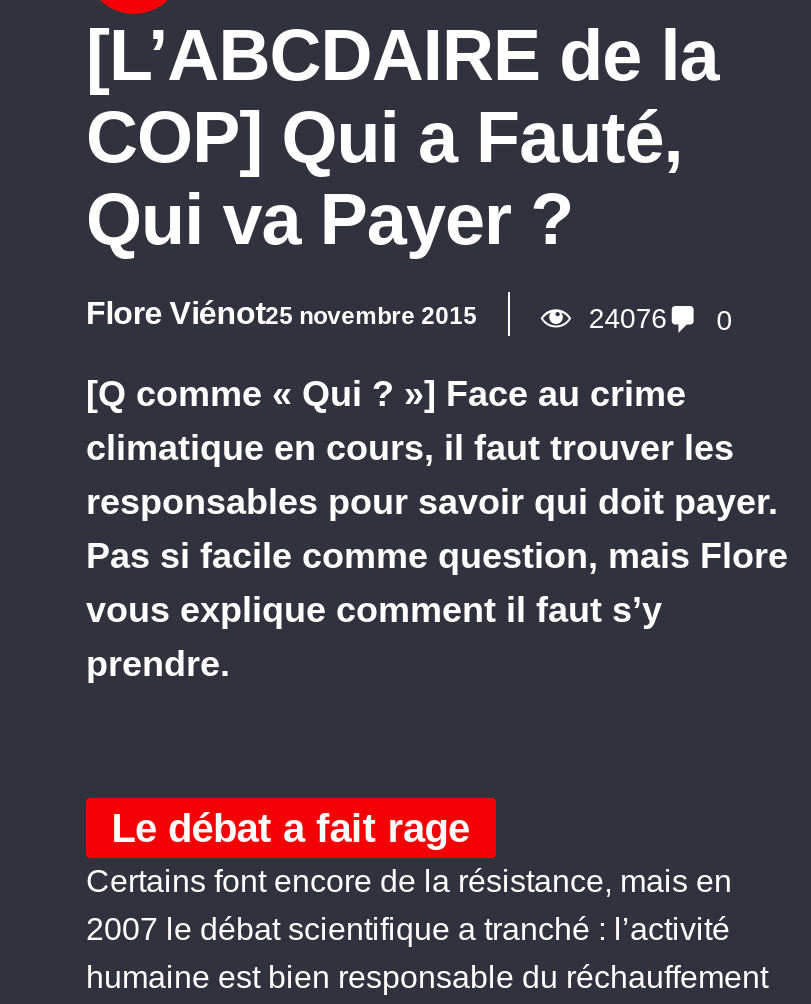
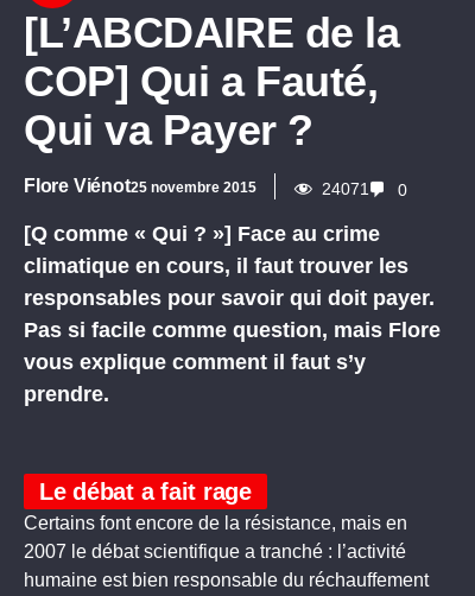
[589,303,732,336] 24076 0 -> [322,180,407,199] 24071 0

